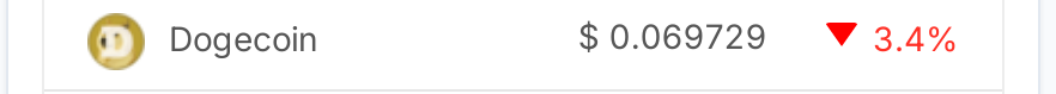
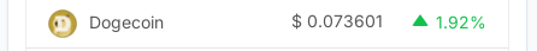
[578,17,767,57] $ 0.069729 -> [291,11,383,31] $ 0.073601
[873,18,959,58] 3.4% -> [436,12,486,32] 1.92%

